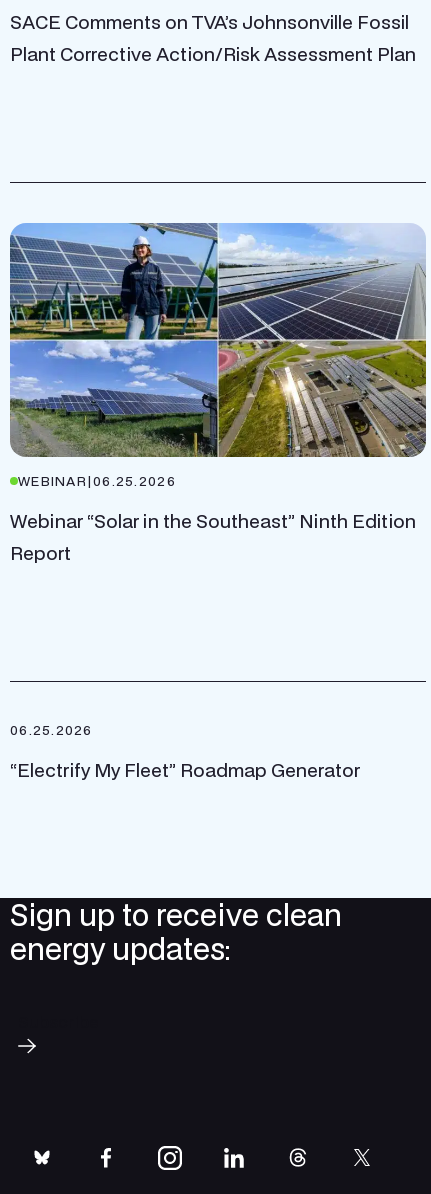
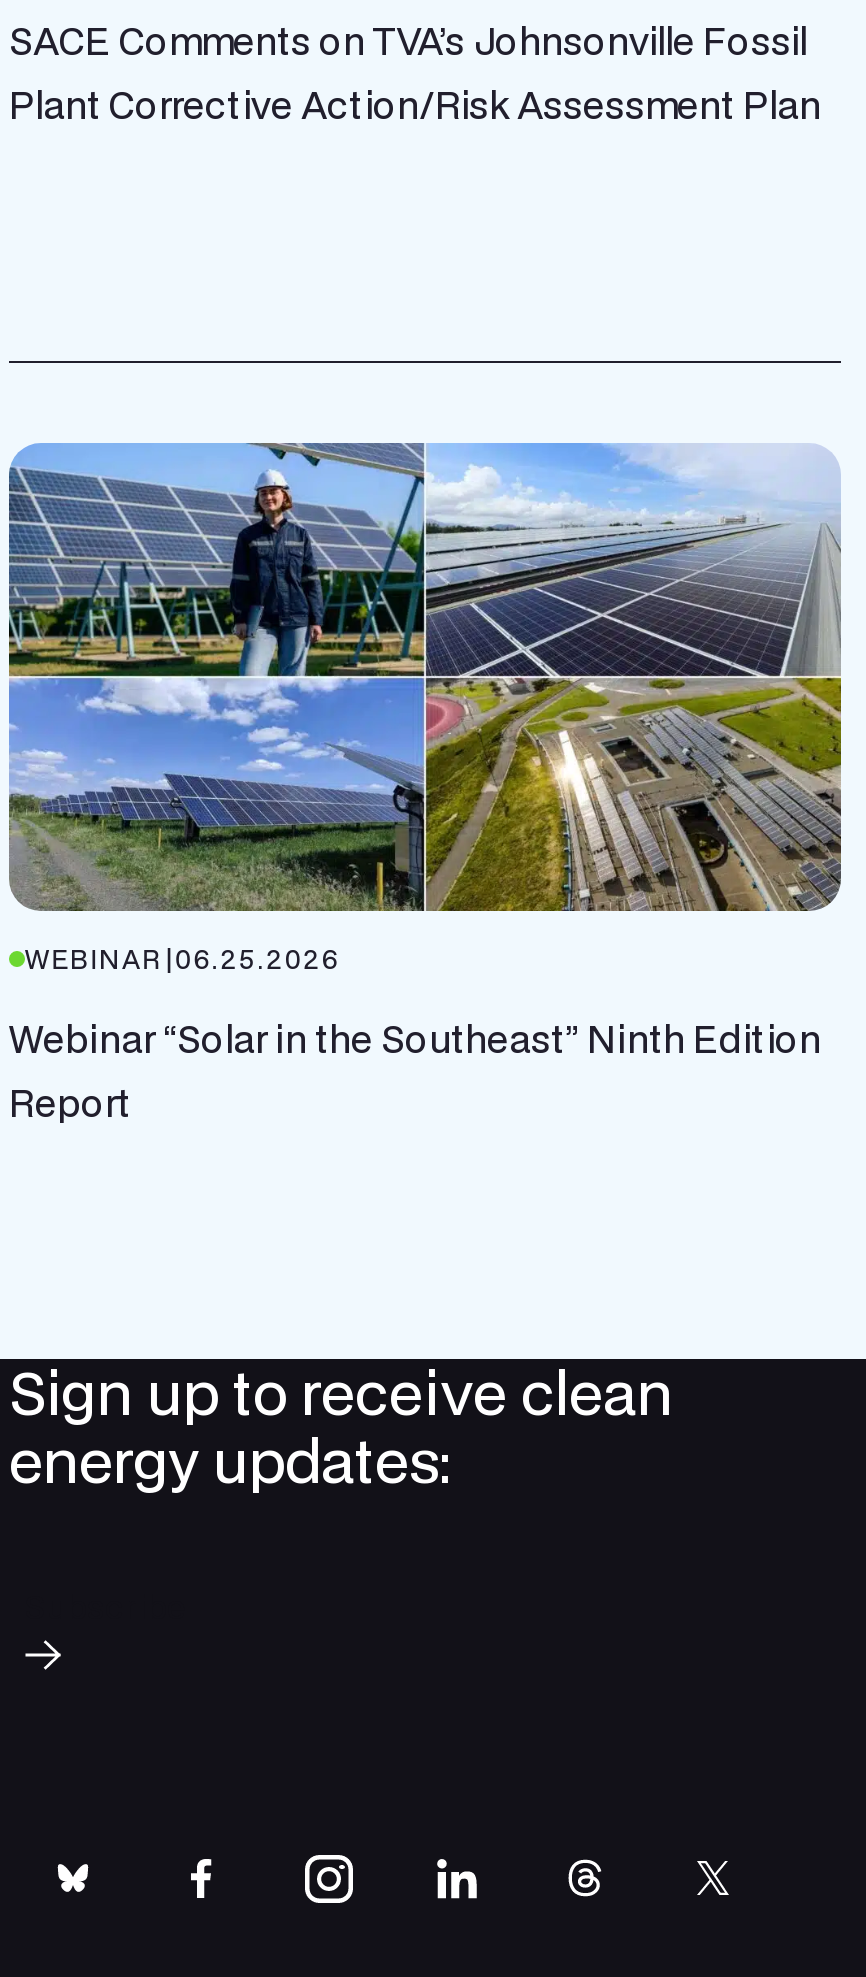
[10,721,360,782] 06.25.2026 | “Electrify My Fleet” Roadmap Generator -> none

